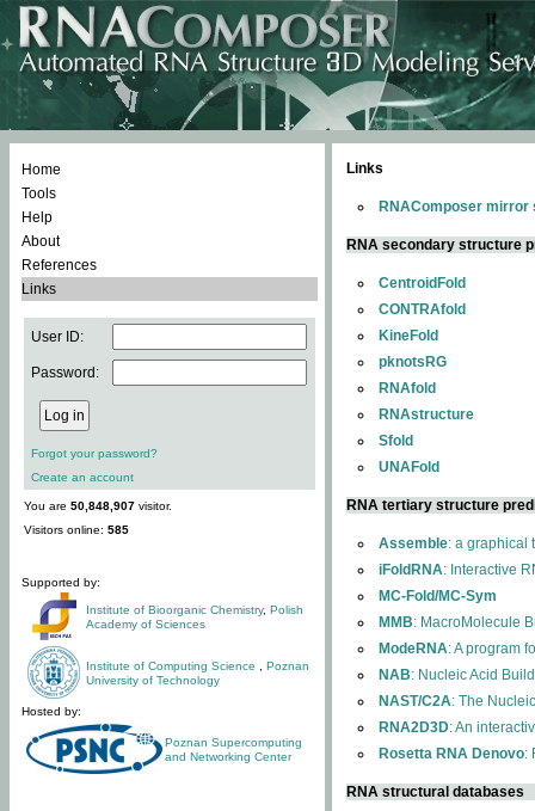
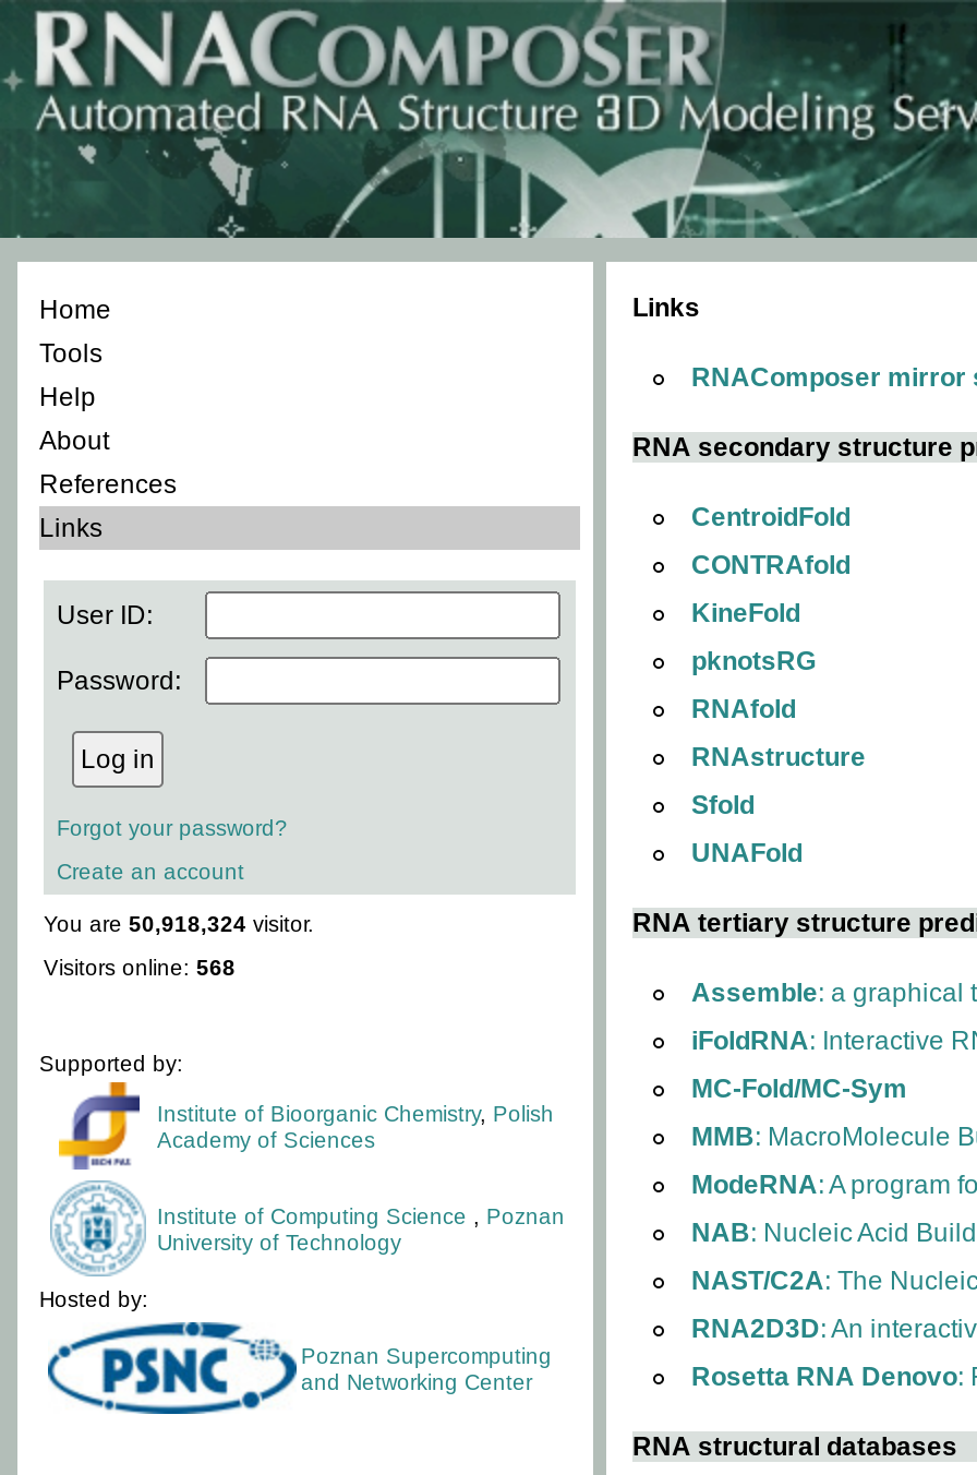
[24,499,172,512] You are 50,848,907 visitor. -> [44,912,314,936] You are 50,918,324 visitor.
[24,523,129,536] Visitors online: 585 -> [44,956,236,980] Visitors online: 568

